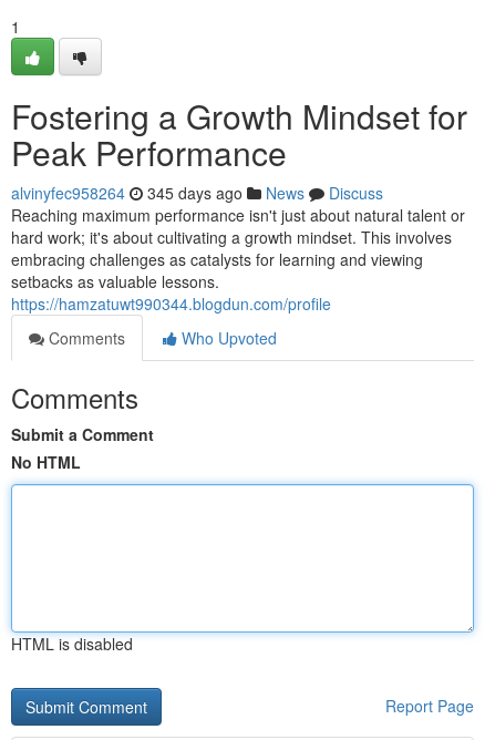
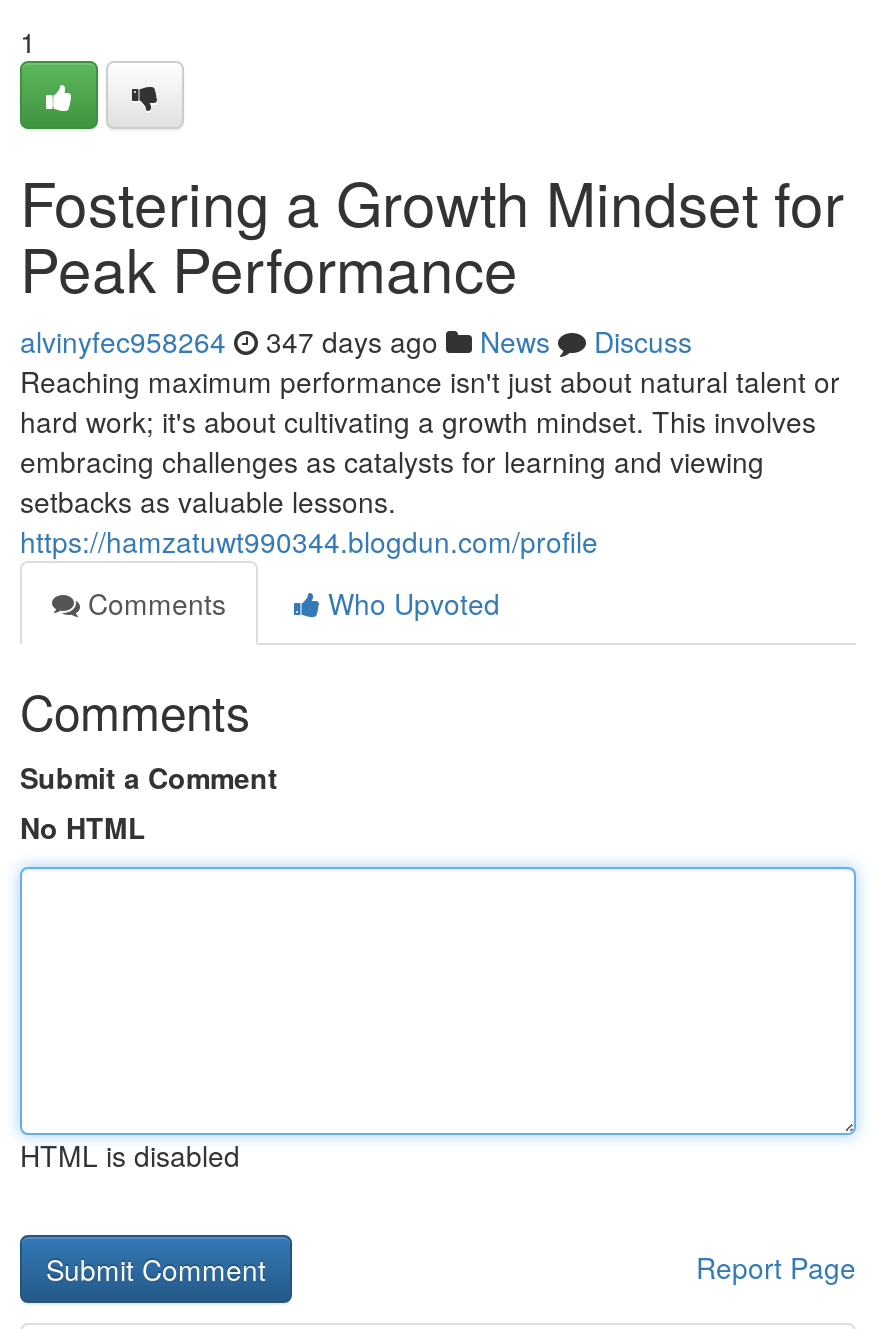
[11,182,383,204] alvinyfec958264 345 days ago News Discuss -> [20,321,692,361] alvinyfec958264 347 days ago News Discuss

